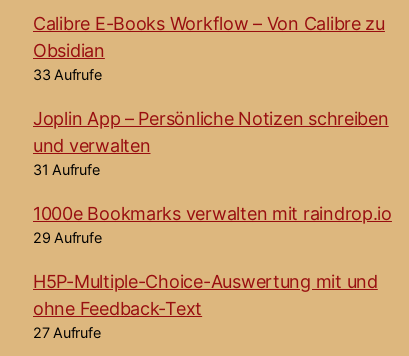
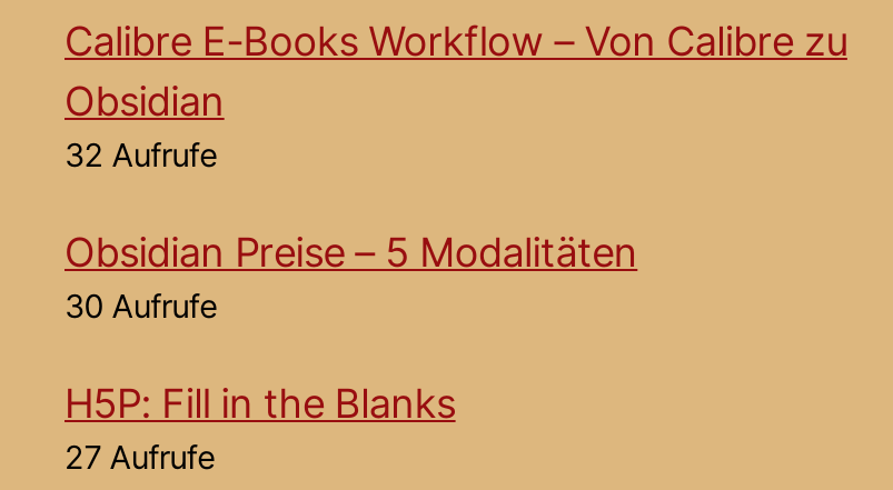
[33,66,392,319] 33 Aufrufe | Joplin App – Persönliche Notizen schreiben | und verwalten | 31 Aufrufe | 1000e Bookmarks verwalten mit raindrop.io | 29 Aufrufe | H5P-Multiple-Choice-Auswertung mit und | ohne Feedback-Text -> [65,136,637,427] 32 Aufrufe | Obsidian Preise – 5 Modalitäten | 30 Aufrufe | H5P: Fill in the Blanks

